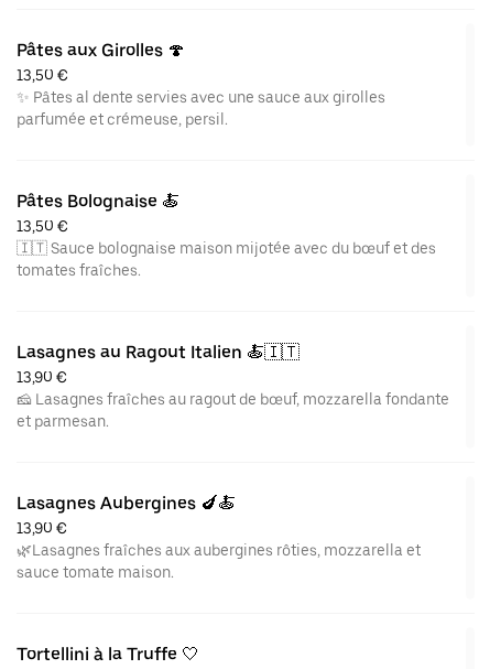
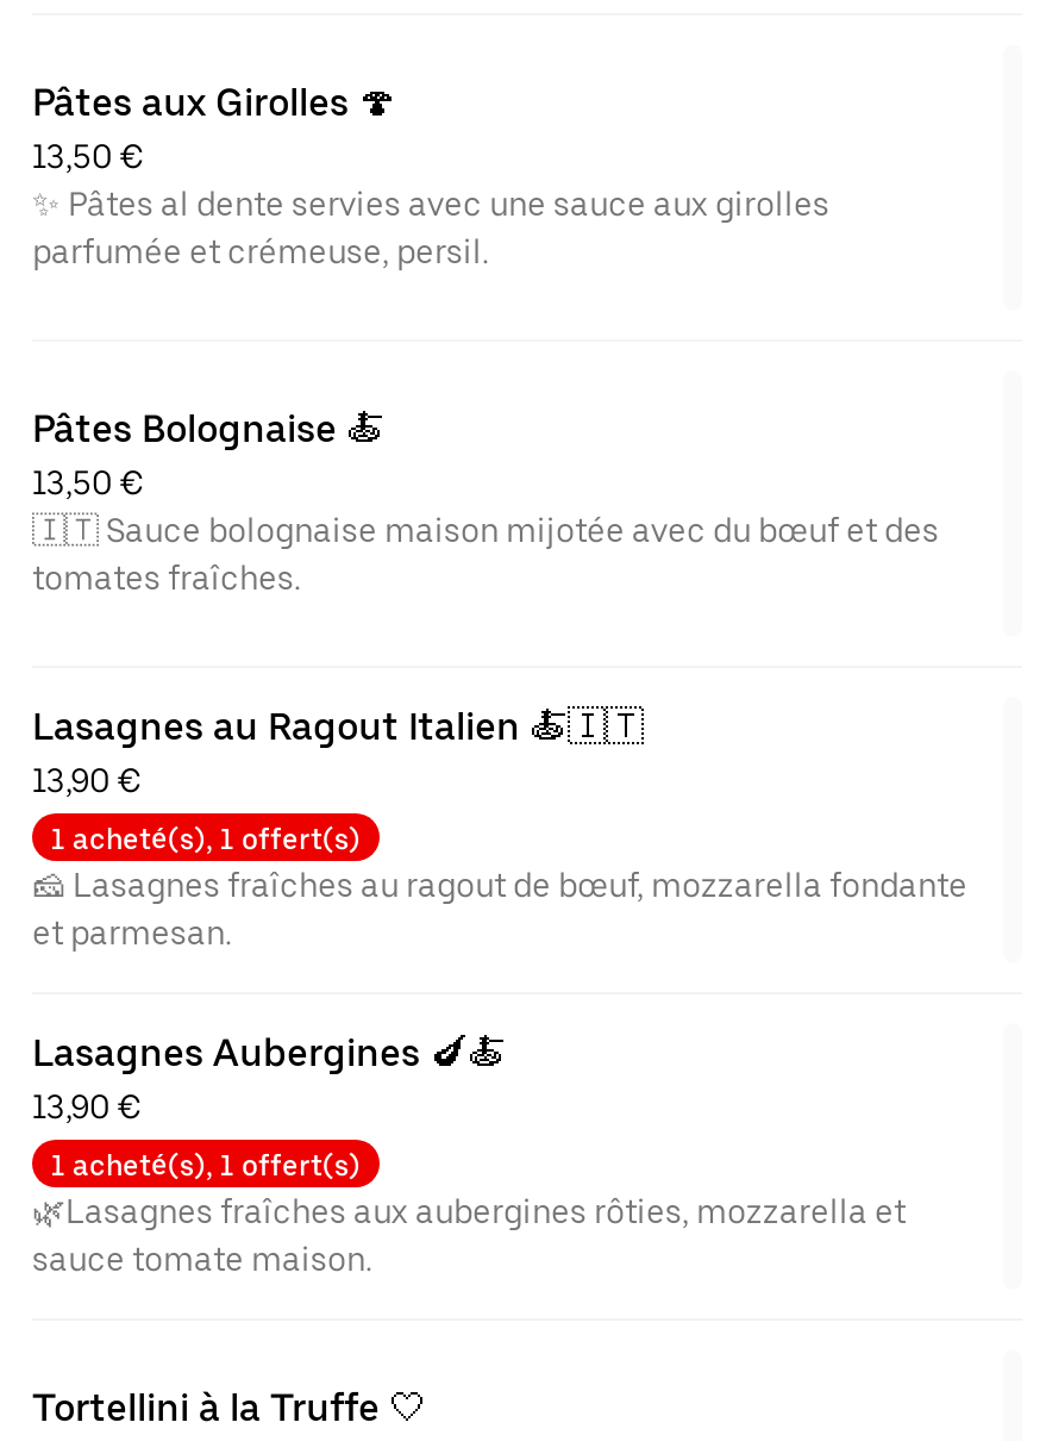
none -> [51,822,361,856] 1 acheté(s), 1 offert(s)
none -> [51,1149,361,1182] 1 acheté(s), 1 offert(s)

